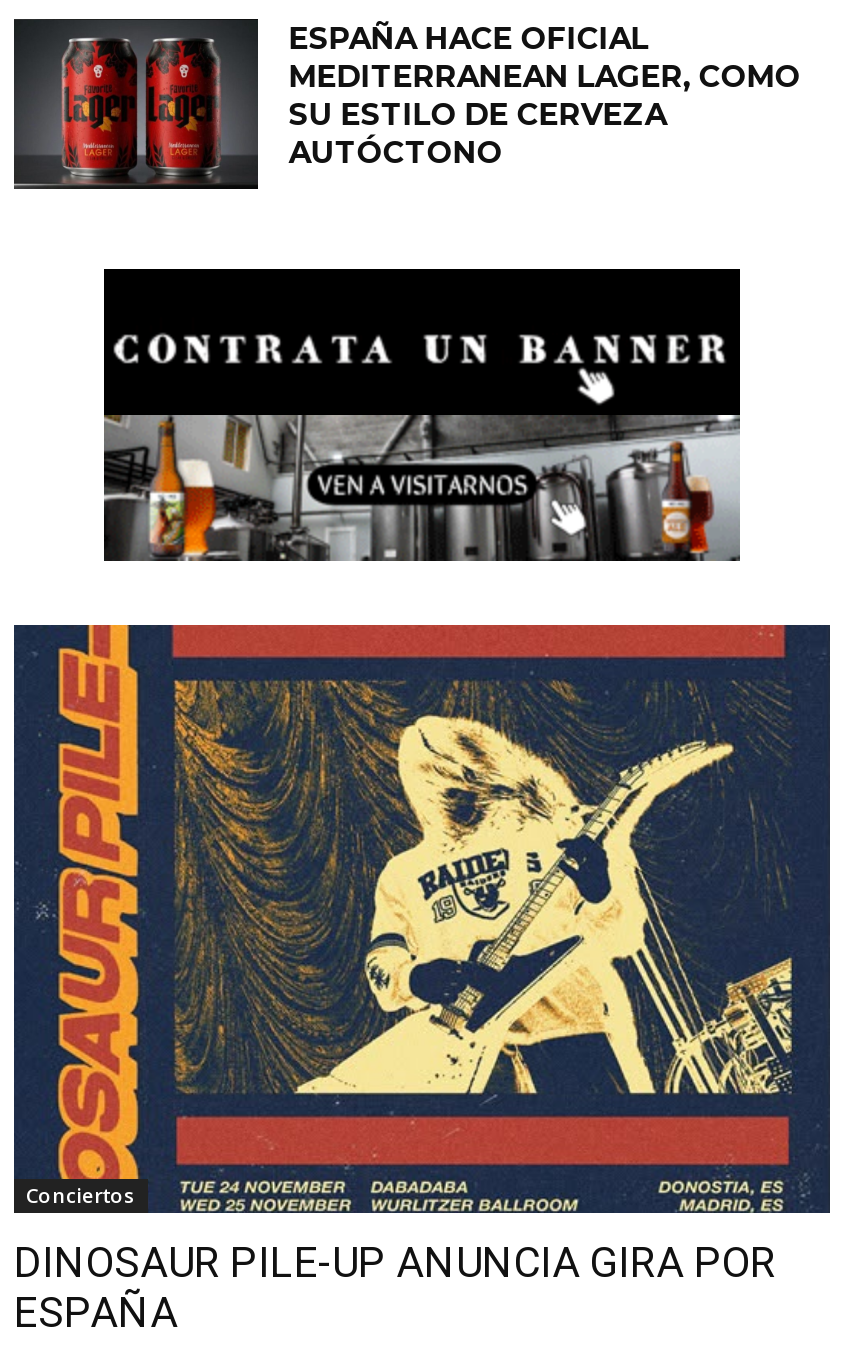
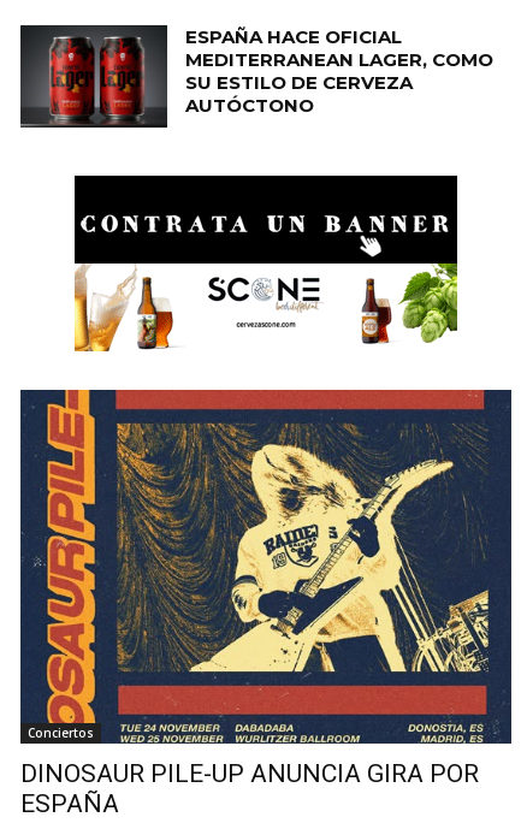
[102,413,742,563] [image] -> [73,262,458,353] [image]

